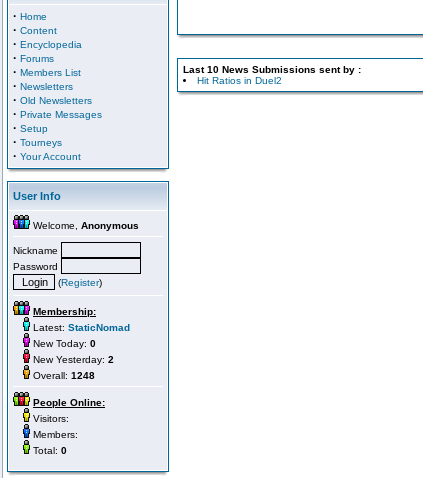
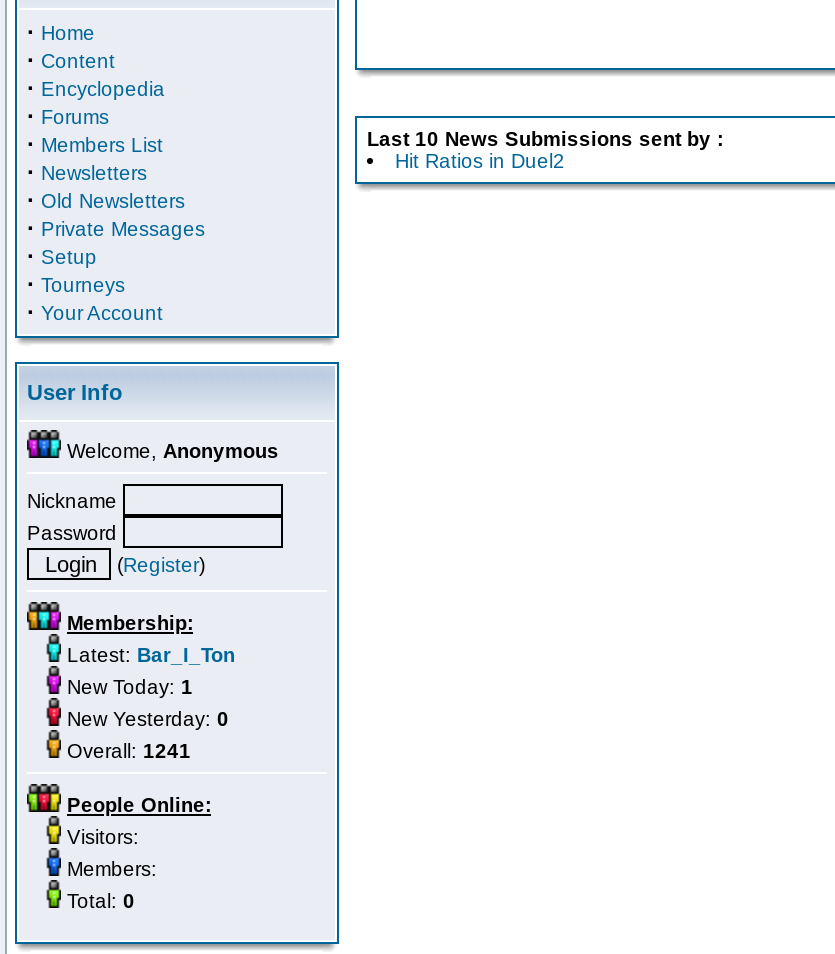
[30,322,130,333] Latest: StaticNomad -> [61,644,235,666] Latest: Bar_I_Ton
[30,338,96,349] New Today: 0 -> [61,676,193,698] New Today: 1
[30,354,114,365] New Yesterday: 2 -> [61,708,229,730] New Yesterday: 0
[30,370,95,381] Overall: 1248 -> [61,740,191,762] Overall: 1241

